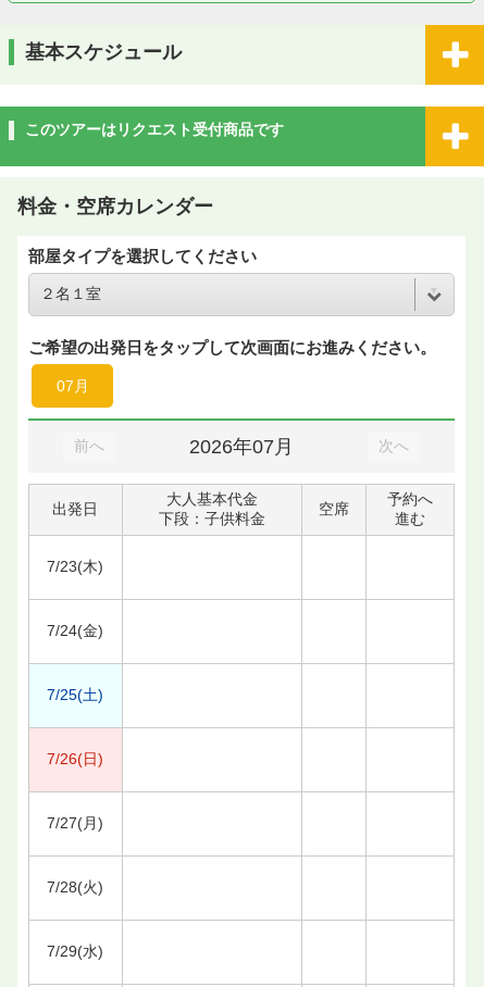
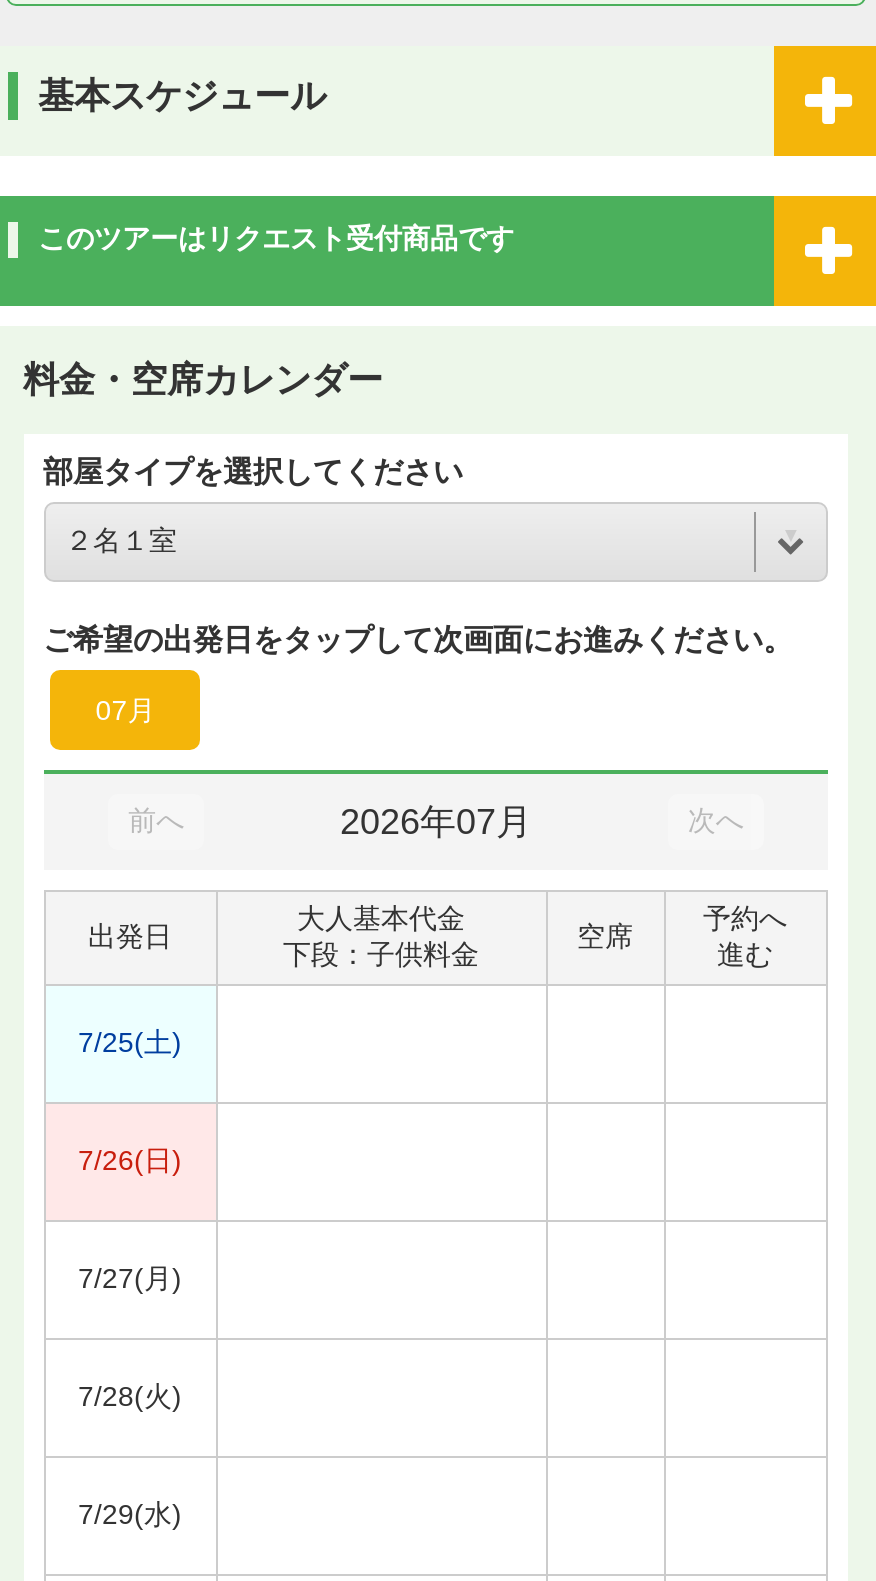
[47,557,103,575] 7/23(木) -> none
[47,622,103,639] 7/24(金) -> none

